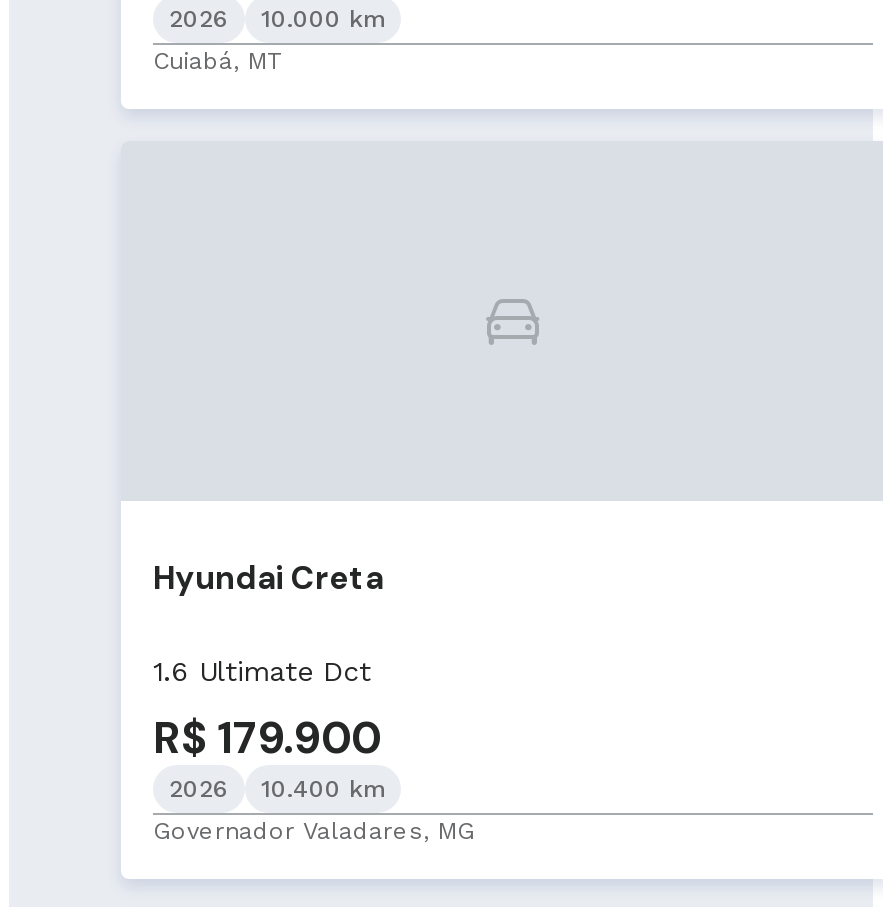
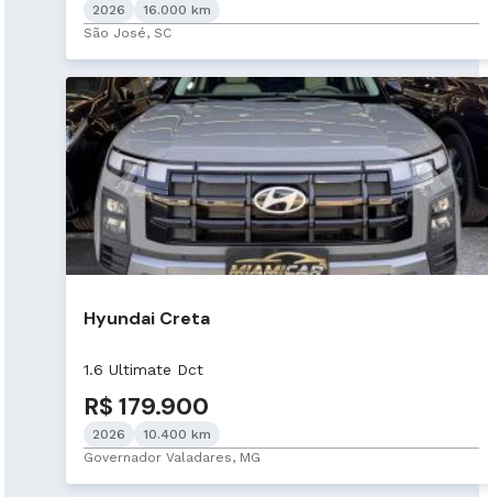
[169,5,385,33] 2026 10.000 km -> [92,3,211,18] 2026 16.000 km
none -> [65,76,485,276] [image]
[153,47,281,75] Cuiabá, MT -> [84,26,171,41] São José, SC

